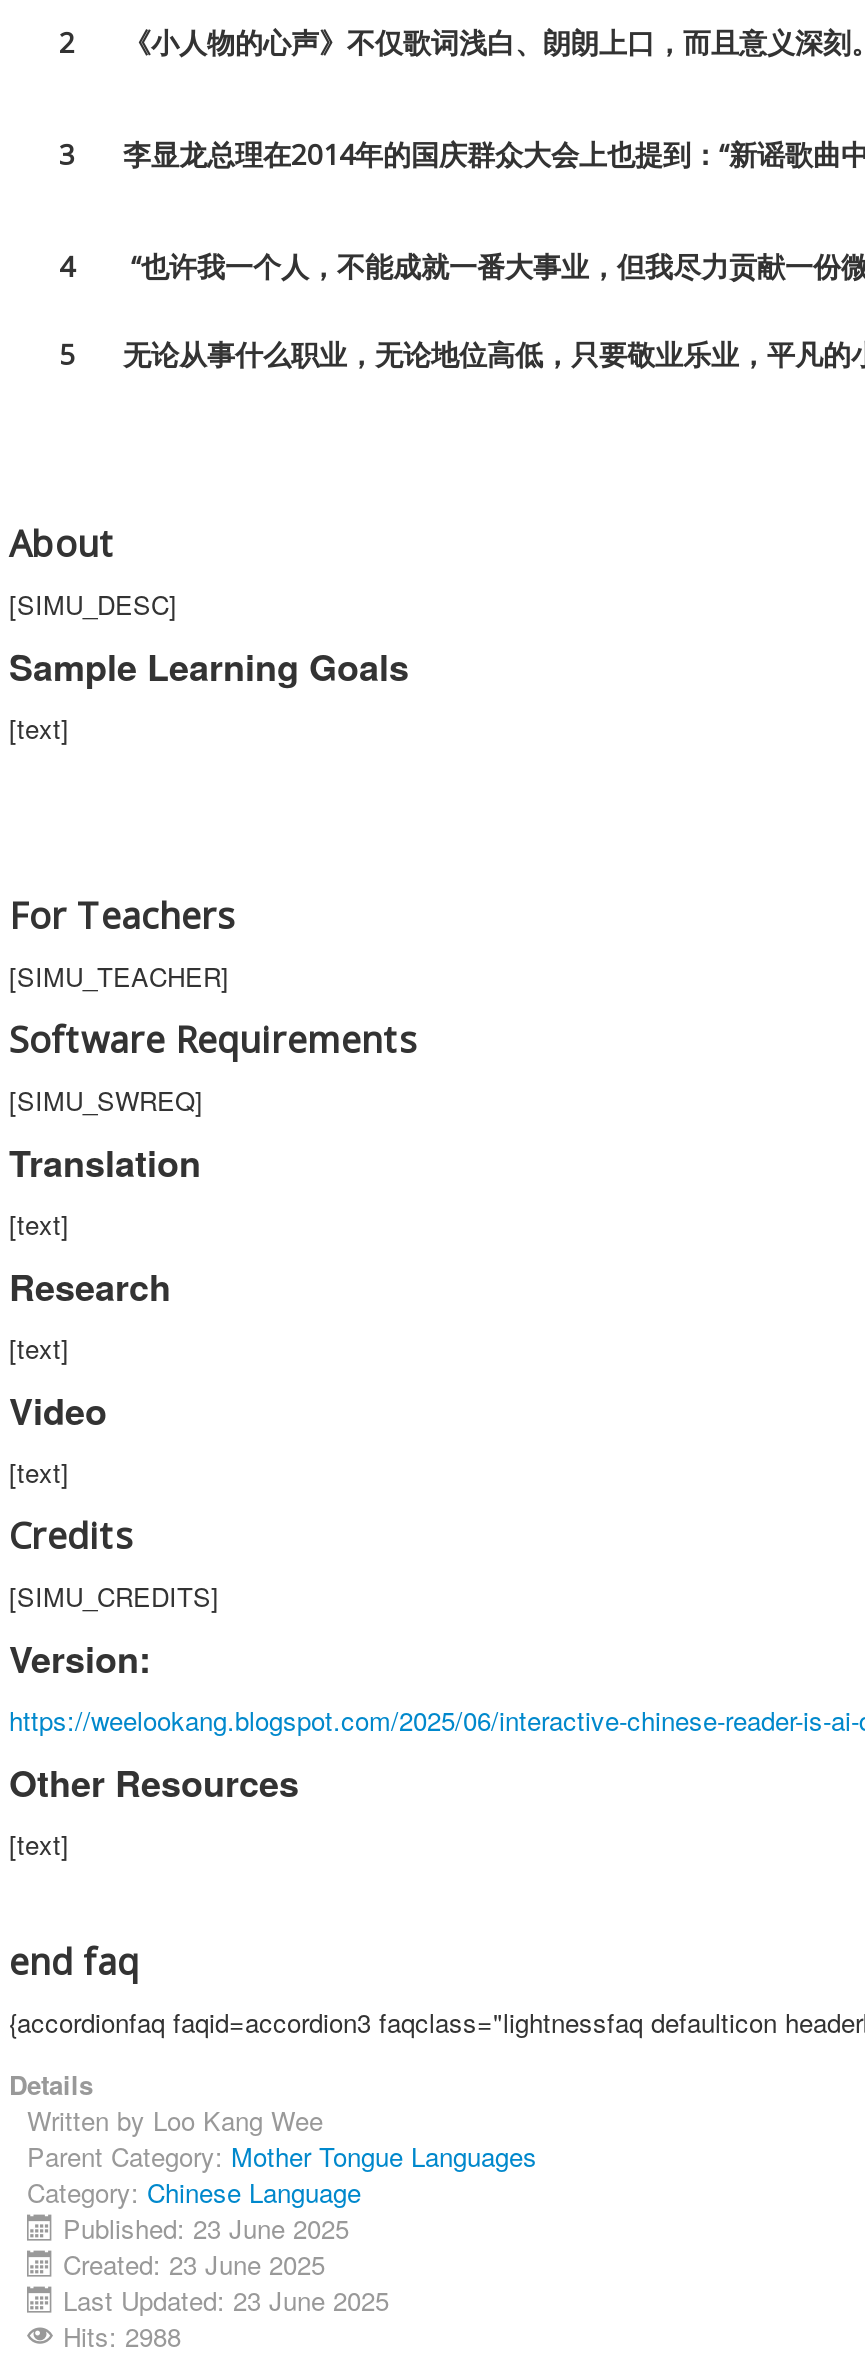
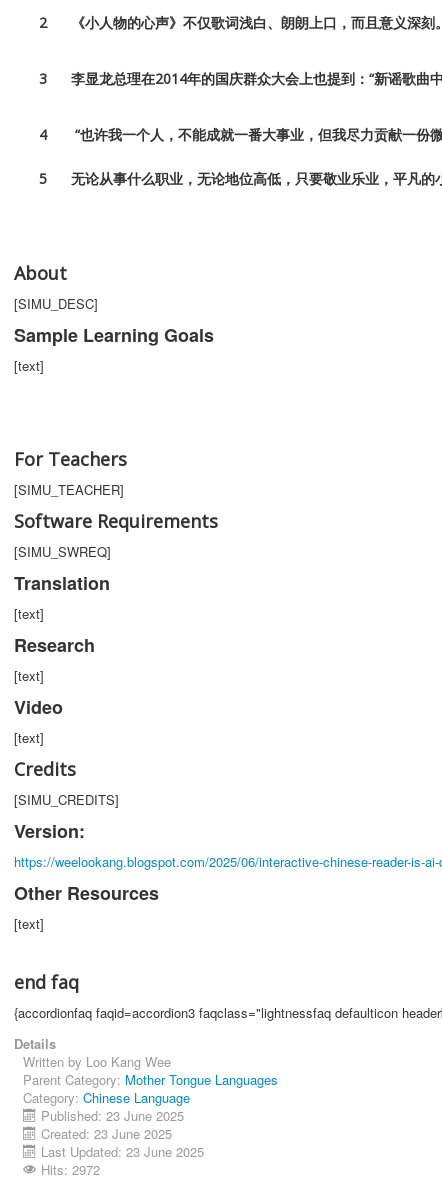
[63,2318,181,2356] Hits: 2988 -> [41,1160,100,1179] Hits: 2972

